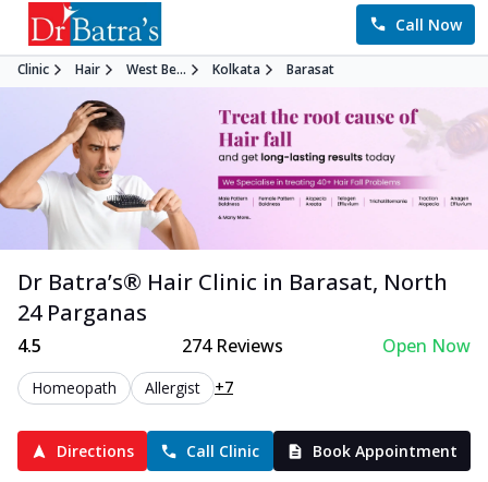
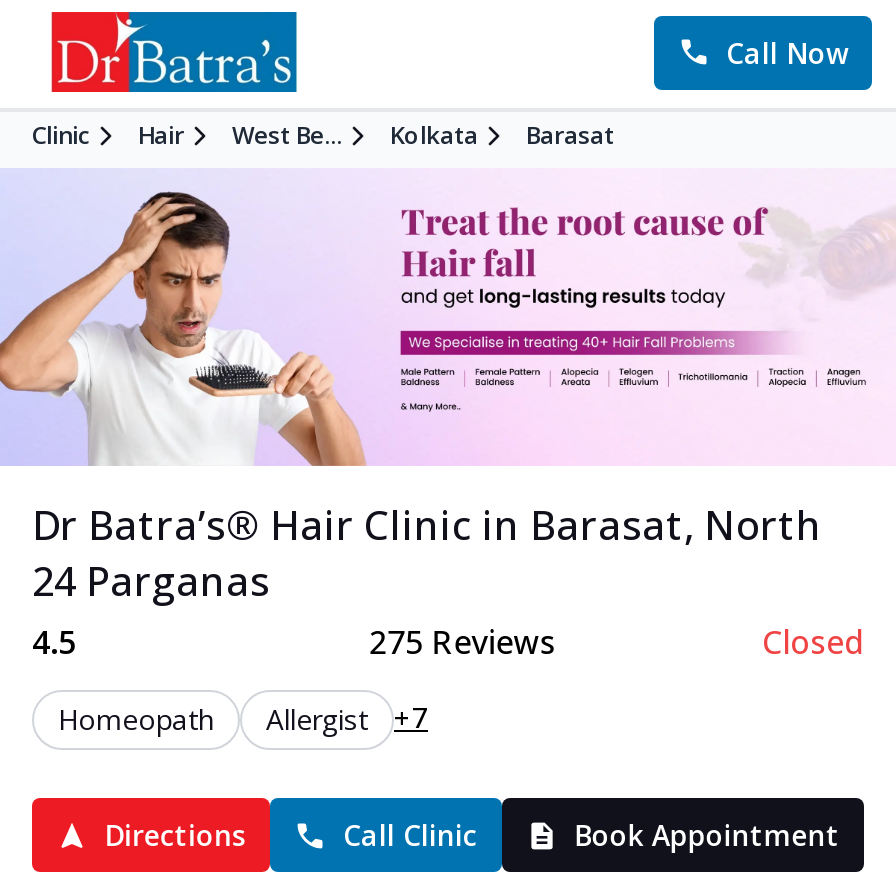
[182,334,471,358] 274 Reviews | Open Now -> [370,621,864,665] 275 Reviews | Closed

